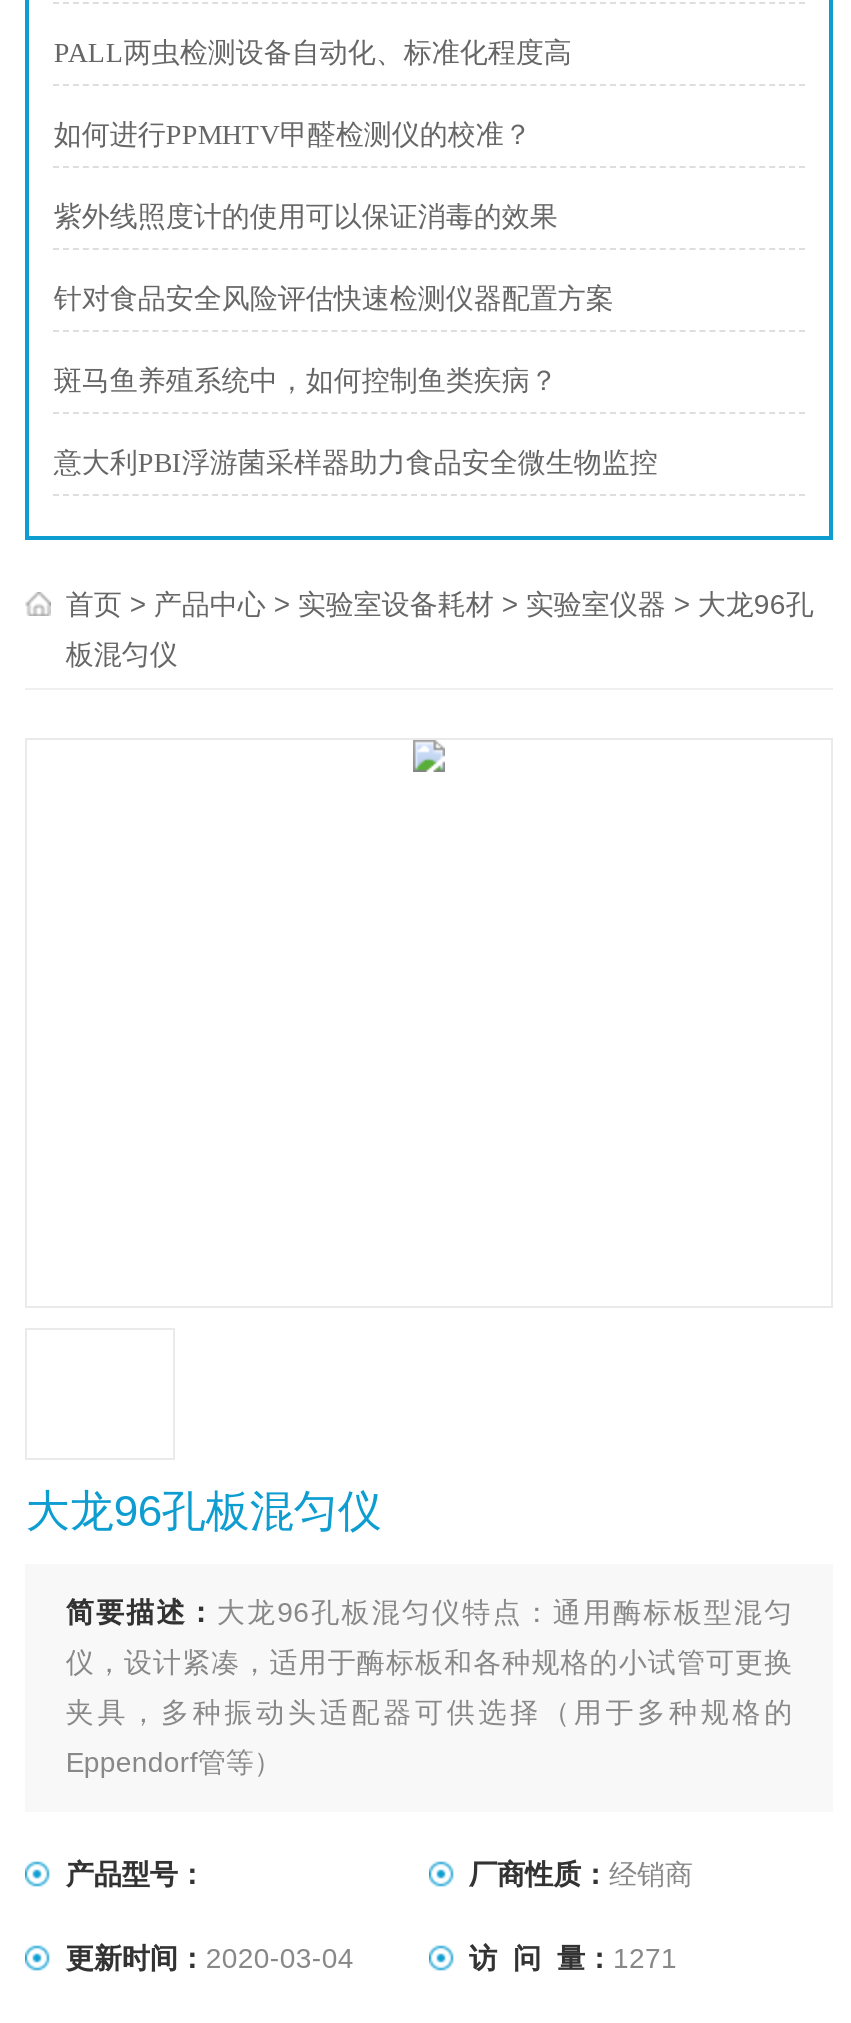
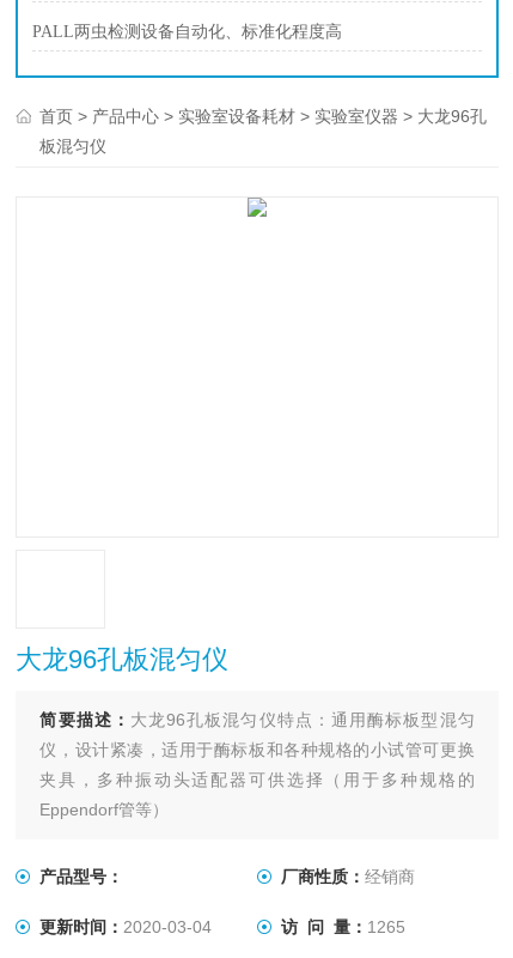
[54,120,658,478] 如何进行PPMHTV甲醛检测仪的校准？ | 紫外线照度计的使用可以保证消毒的效果 | 针对食品安全风险评估快速检测仪器配置方案 | 斑马鱼养殖系统中，如何控制鱼类疾病？ | 意大利PBI浮游菌采样器助力食品安全微生物监控 -> none
[469,1942,677,1974] 访 问 量：1271 -> [281,917,405,936] 访 问 量：1265

